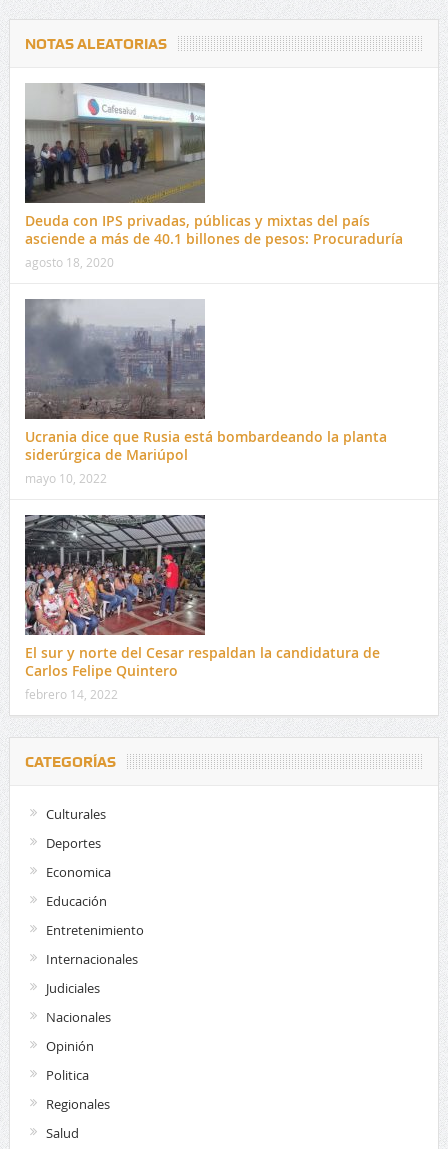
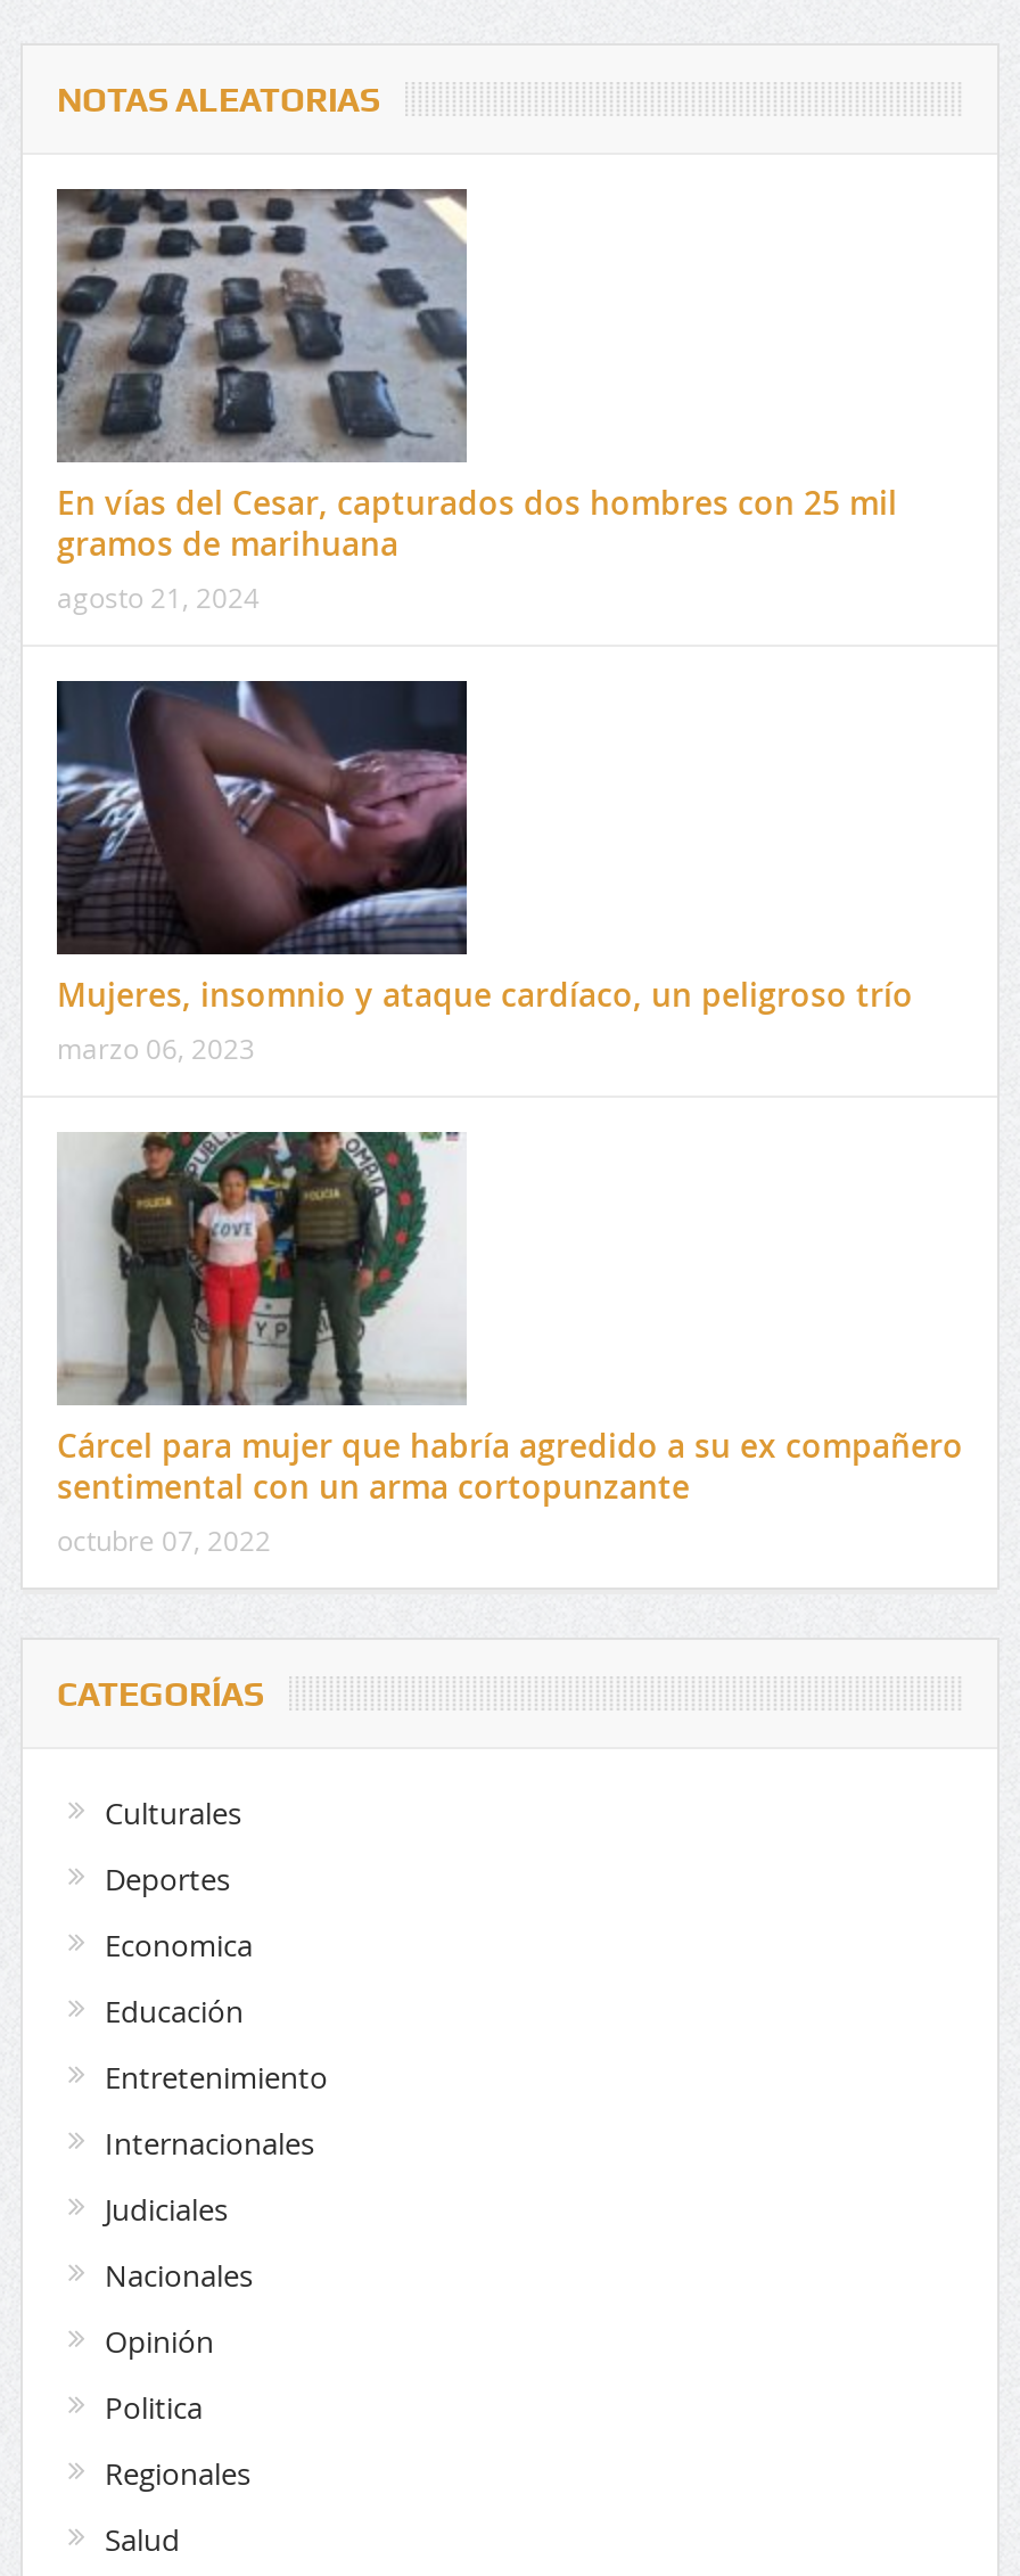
[25,83,403,270] [image] | Deuda con IPS privadas, públicas y mixtas del país | asciende a más de 40.1 billones de pesos: Procuraduría | agosto 18, 2020 -> [57,189,897,615] [image] | En vías del Cesar, capturados dos hombres con 25 mil | gramos de marihuana | agosto 21, 2024
[24,298,387,486] [image] | Ucrania dice que Rusia está bombardeando la planta | siderúrgica de Mariúpol | mayo 10, 2022 -> [57,681,913,1066] [image] | Mujeres, insomnio y ataque cardíaco, un peligroso trío | marzo 06, 2023
[24,514,380,702] [image] | El sur y norte del Cesar respaldan la candidatura de | Carlos Felipe Quintero | febrero 14, 2022 -> [57,1130,963,1558] [image] | Cárcel para mujer que habría agredido a su ex compañero | sentimental con un arma cortopunzante | octubre 07, 2022

